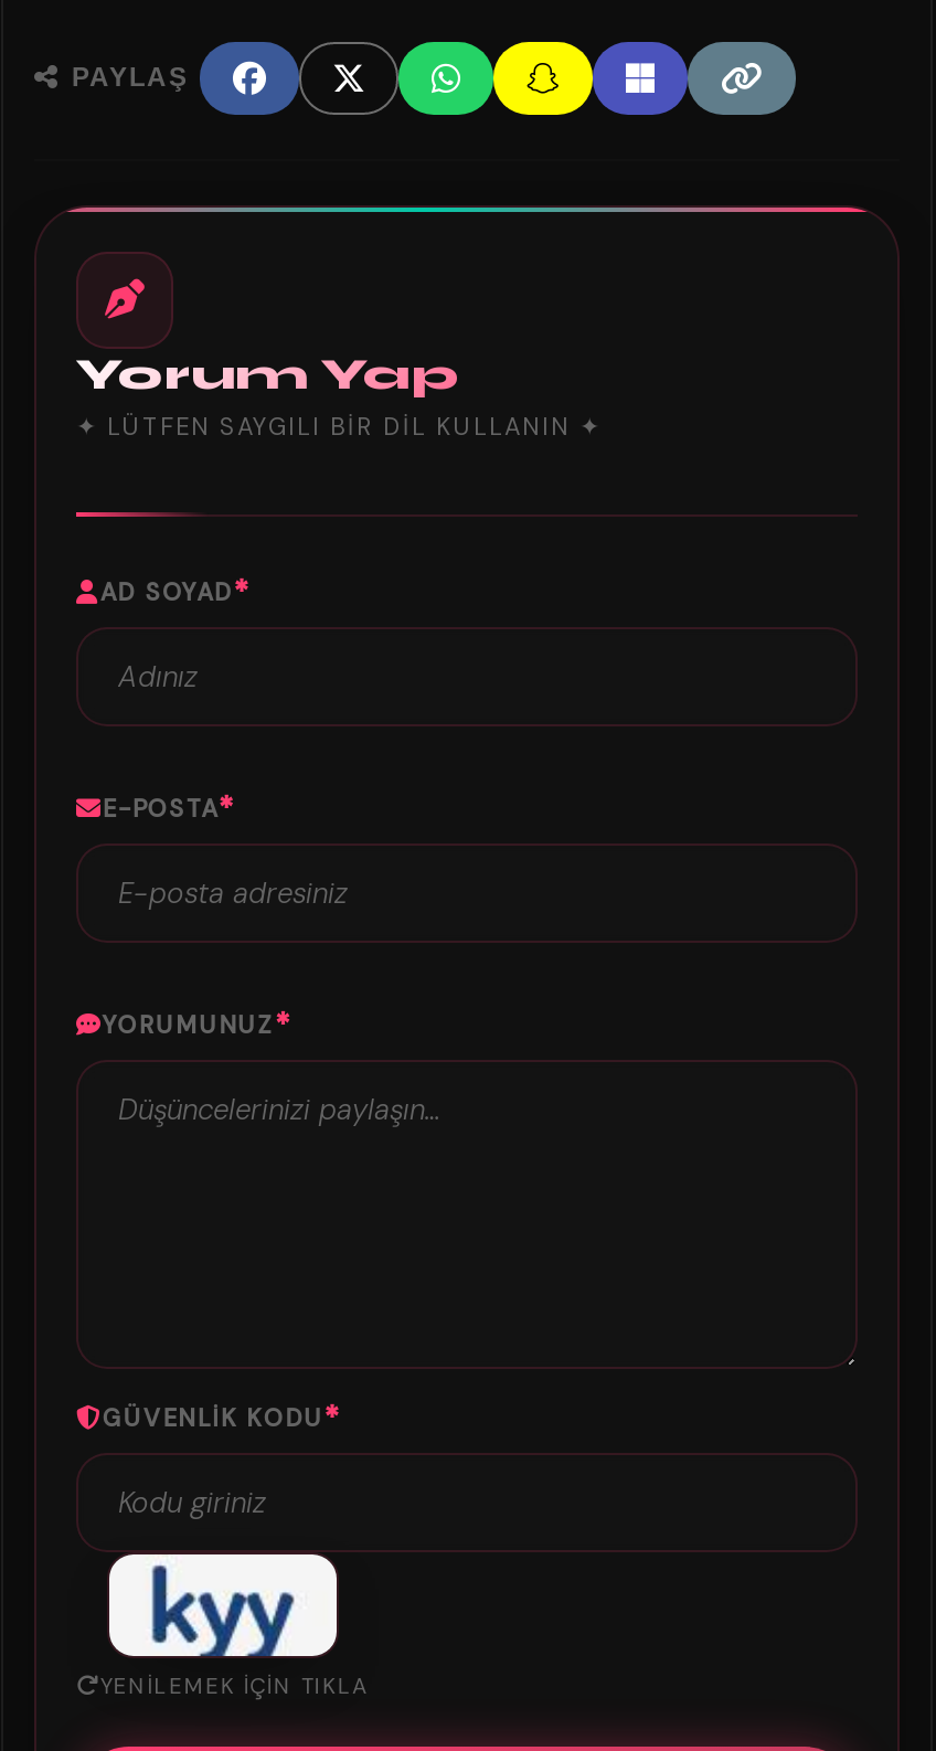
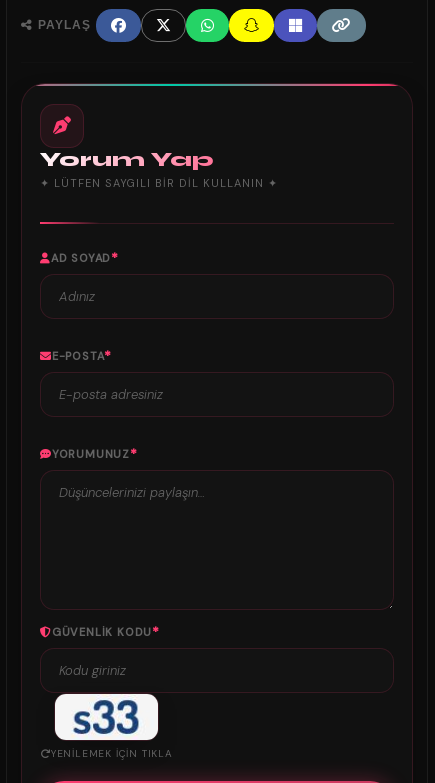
[149,1563,295,1658] [image] -> [74,699,140,741] [image]

